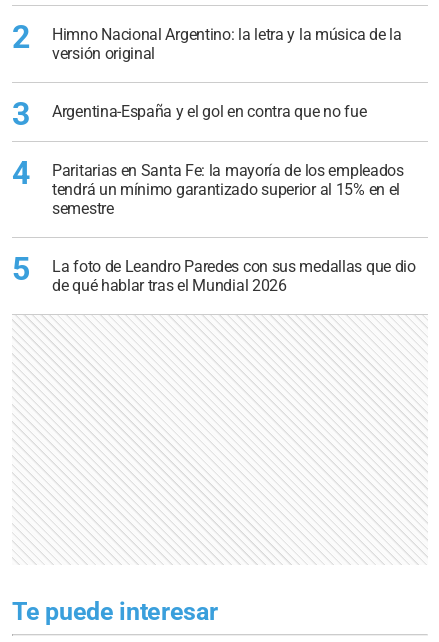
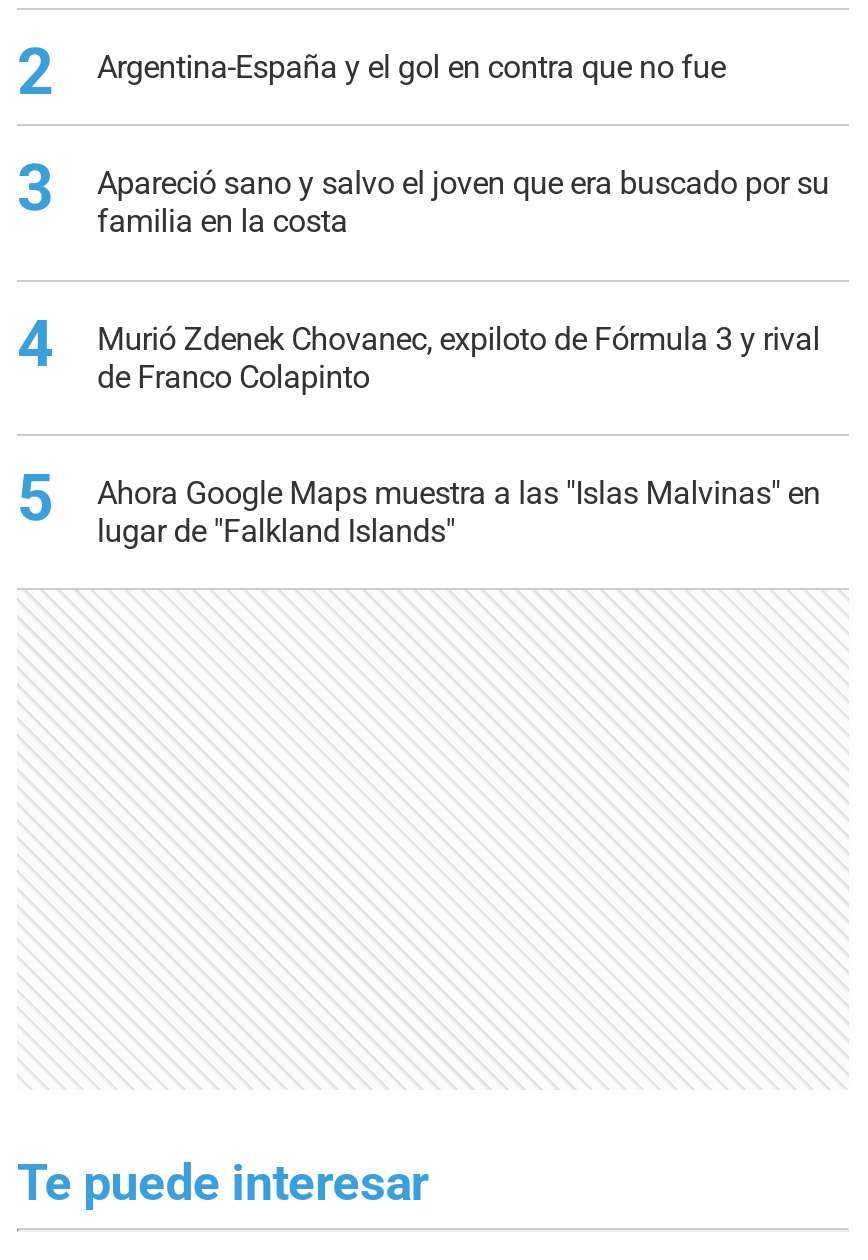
[52,25,401,63] Himno Nacional Argentino: la letra y la música de la | versión original -> none
moved [52,102,366,121] -> [97,48,725,86]: Argentina-España y el gol en contra que no fue
none -> [97,165,829,241] Apareció sano y salvo el joven que era buscado por su | familia en la costa
[52,161,404,218] Paritarias en Santa Fe: la mayoría de los empleados | tendrá un mínimo garantizado superior al 15% en el | semestre -> [97,320,820,396] Murió Zdenek Chovanec, expiloto de Fórmula 3 y rival | de Franco Colapinto
[52,257,416,295] La foto de Leandro Paredes con sus medallas que dio | de qué hablar tras el Mundial 2026 -> [97,474,820,550] Ahora Google Maps muestra a las "Islas Malvinas" en | lugar de "Falkland Islands"

